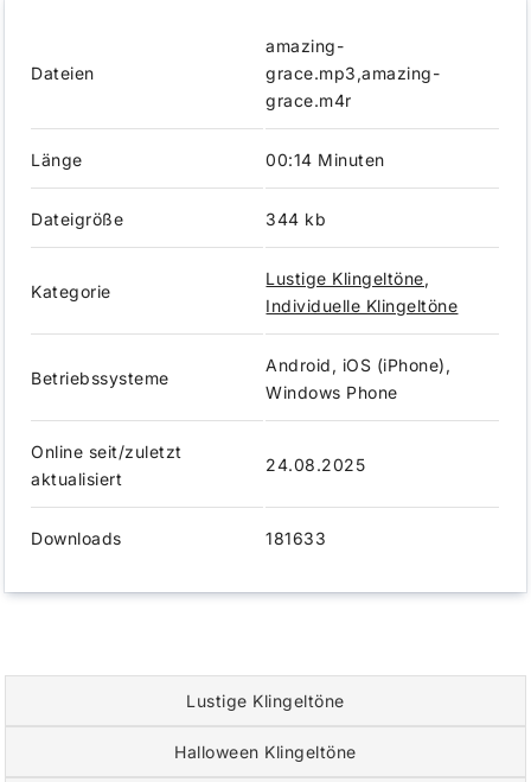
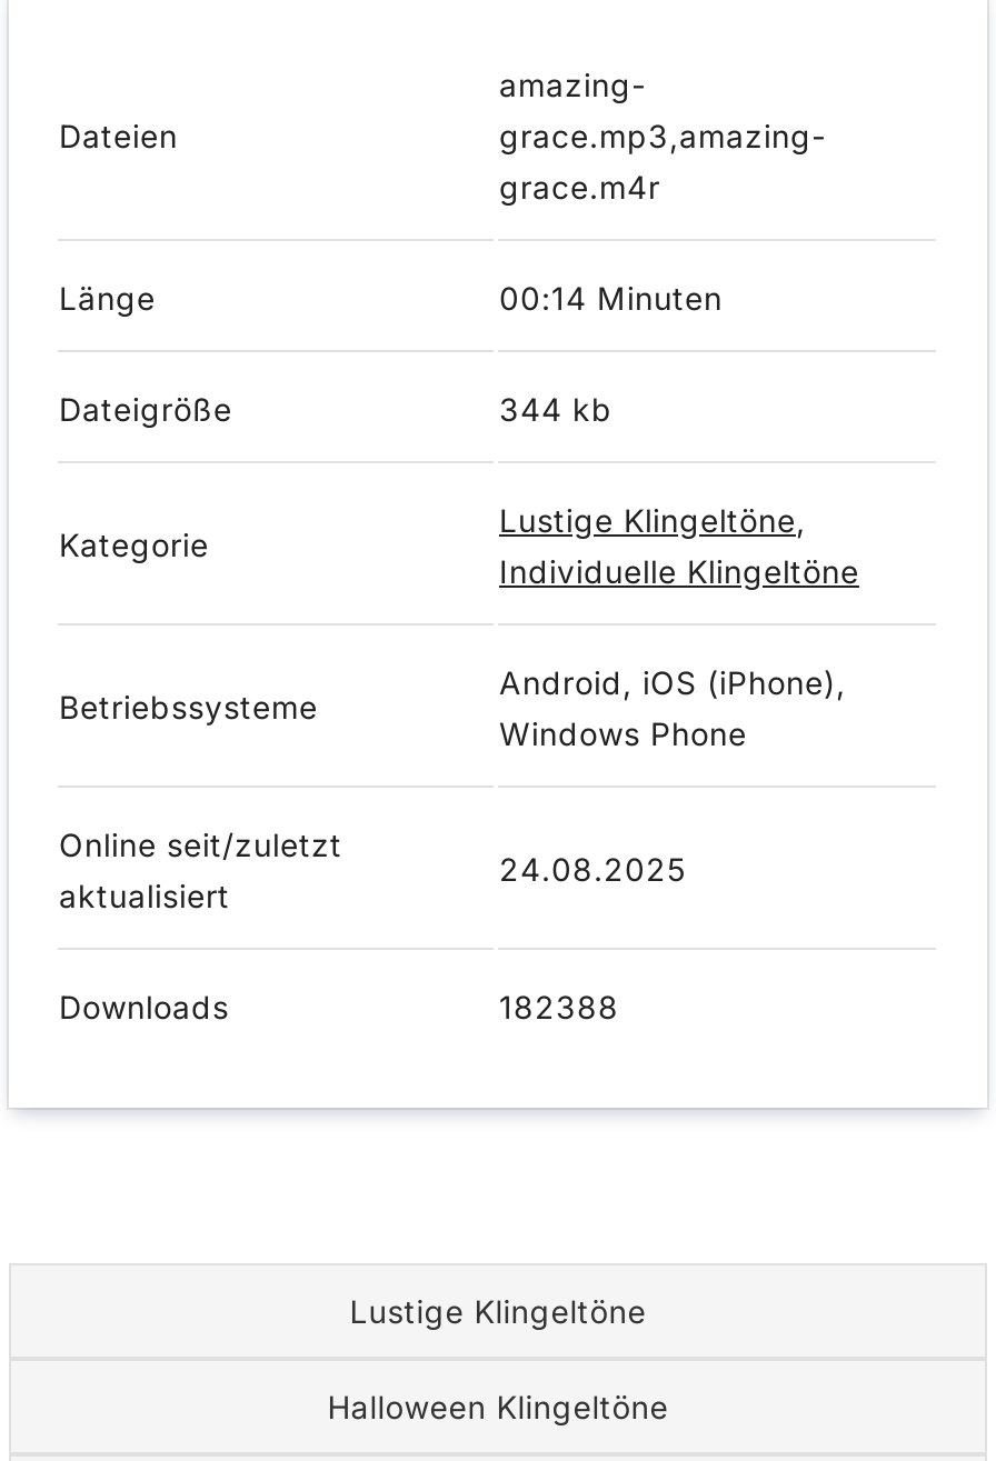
[266,528,327,548] 181633 -> [499,988,619,1025] 182388

